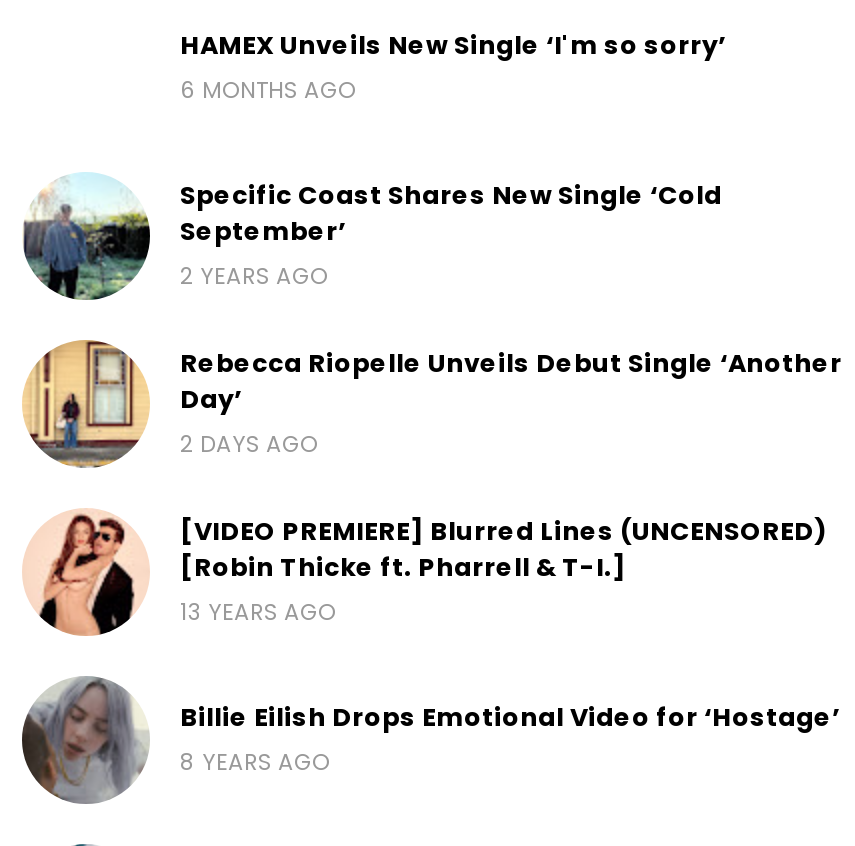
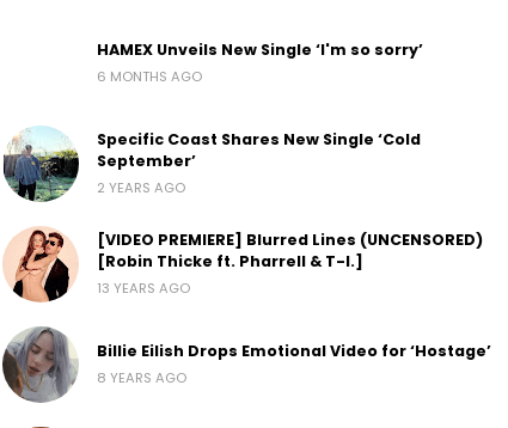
[24,340,842,468] [image] | Rebecca Riopelle Unveils Debut Single ‘Another | Day’ | 2 DAYS AGO -> none

